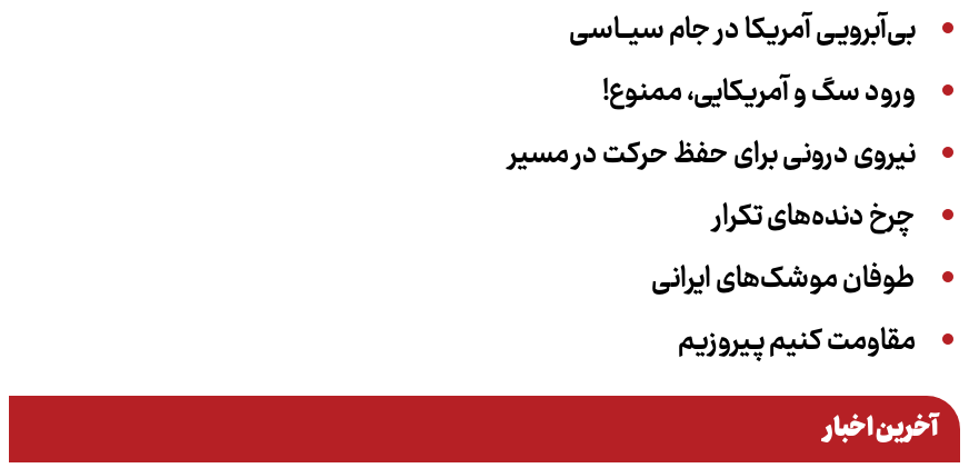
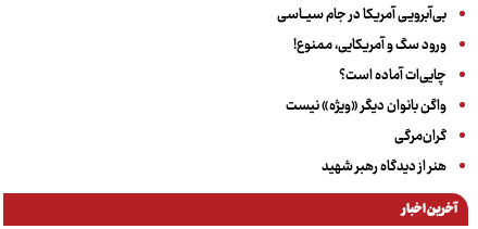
[509,128,916,368] نیروی درونی برای حفظ حرکت در مسیر | چرخ دنده‌های تکرار | طوفان موشک‌های ایرانی | مقاومت کنیم پـیروزیم -> [286,63,446,180] چایی‌ات آماده است؟ | واگن بانوان دیگر «ویژه» نیست | گران‌مرگی | هنر از دیدگاه رهبر شهید

